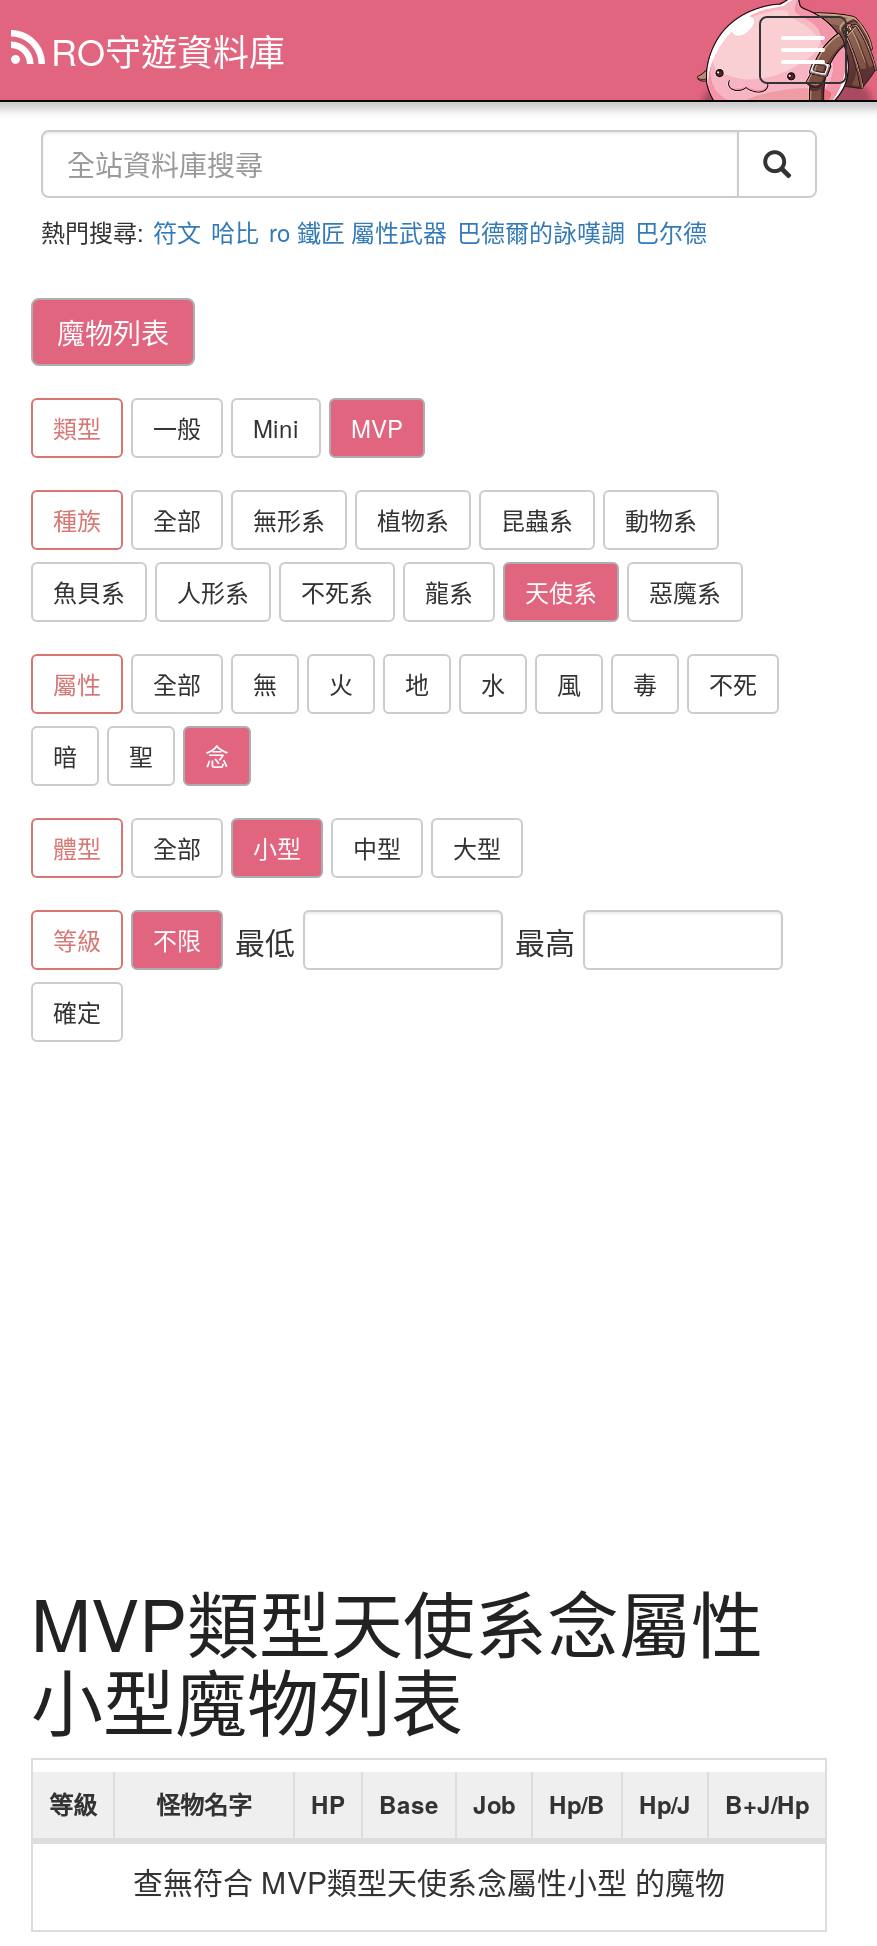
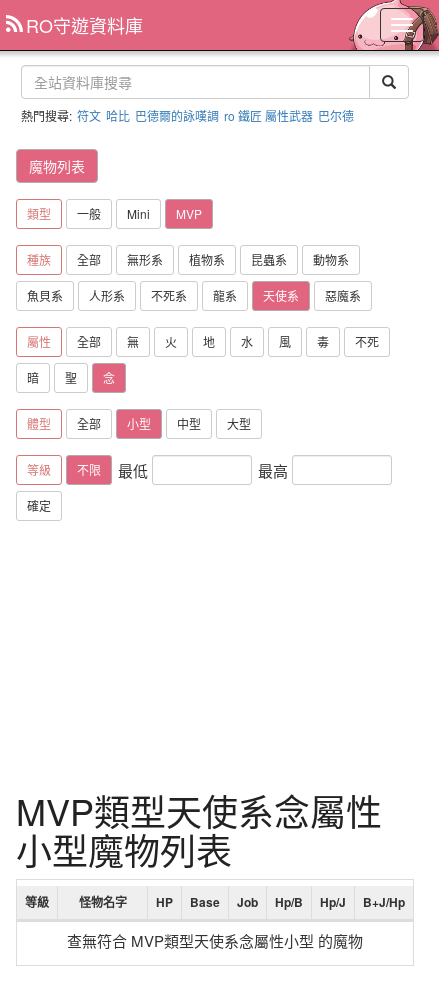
[41,214,707,248] 熱門搜尋: 符文 哈比 ro 鐵匠 屬性武器 巴德爾的詠嘆調 巴尔德 -> [21,107,354,124] 熱門搜尋: 符文 哈比 巴德爾的詠嘆調 ro 鐵匠 屬性武器 巴尔德

